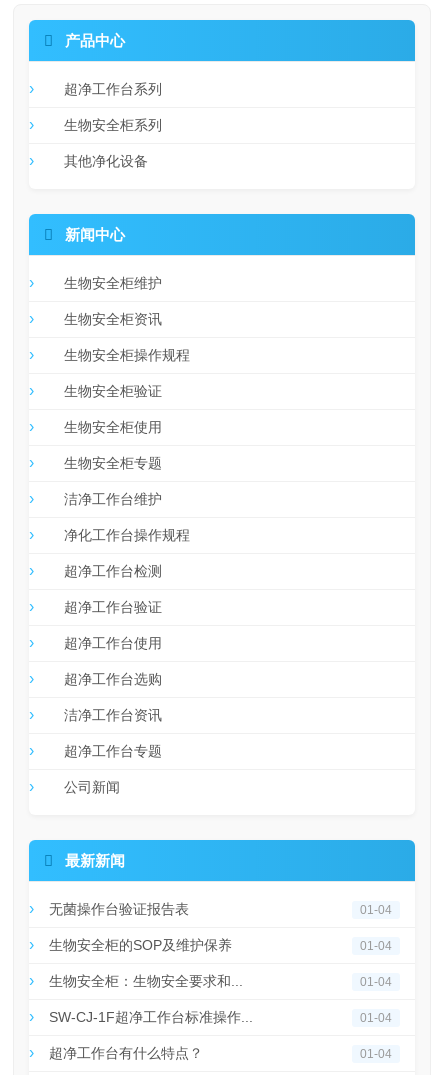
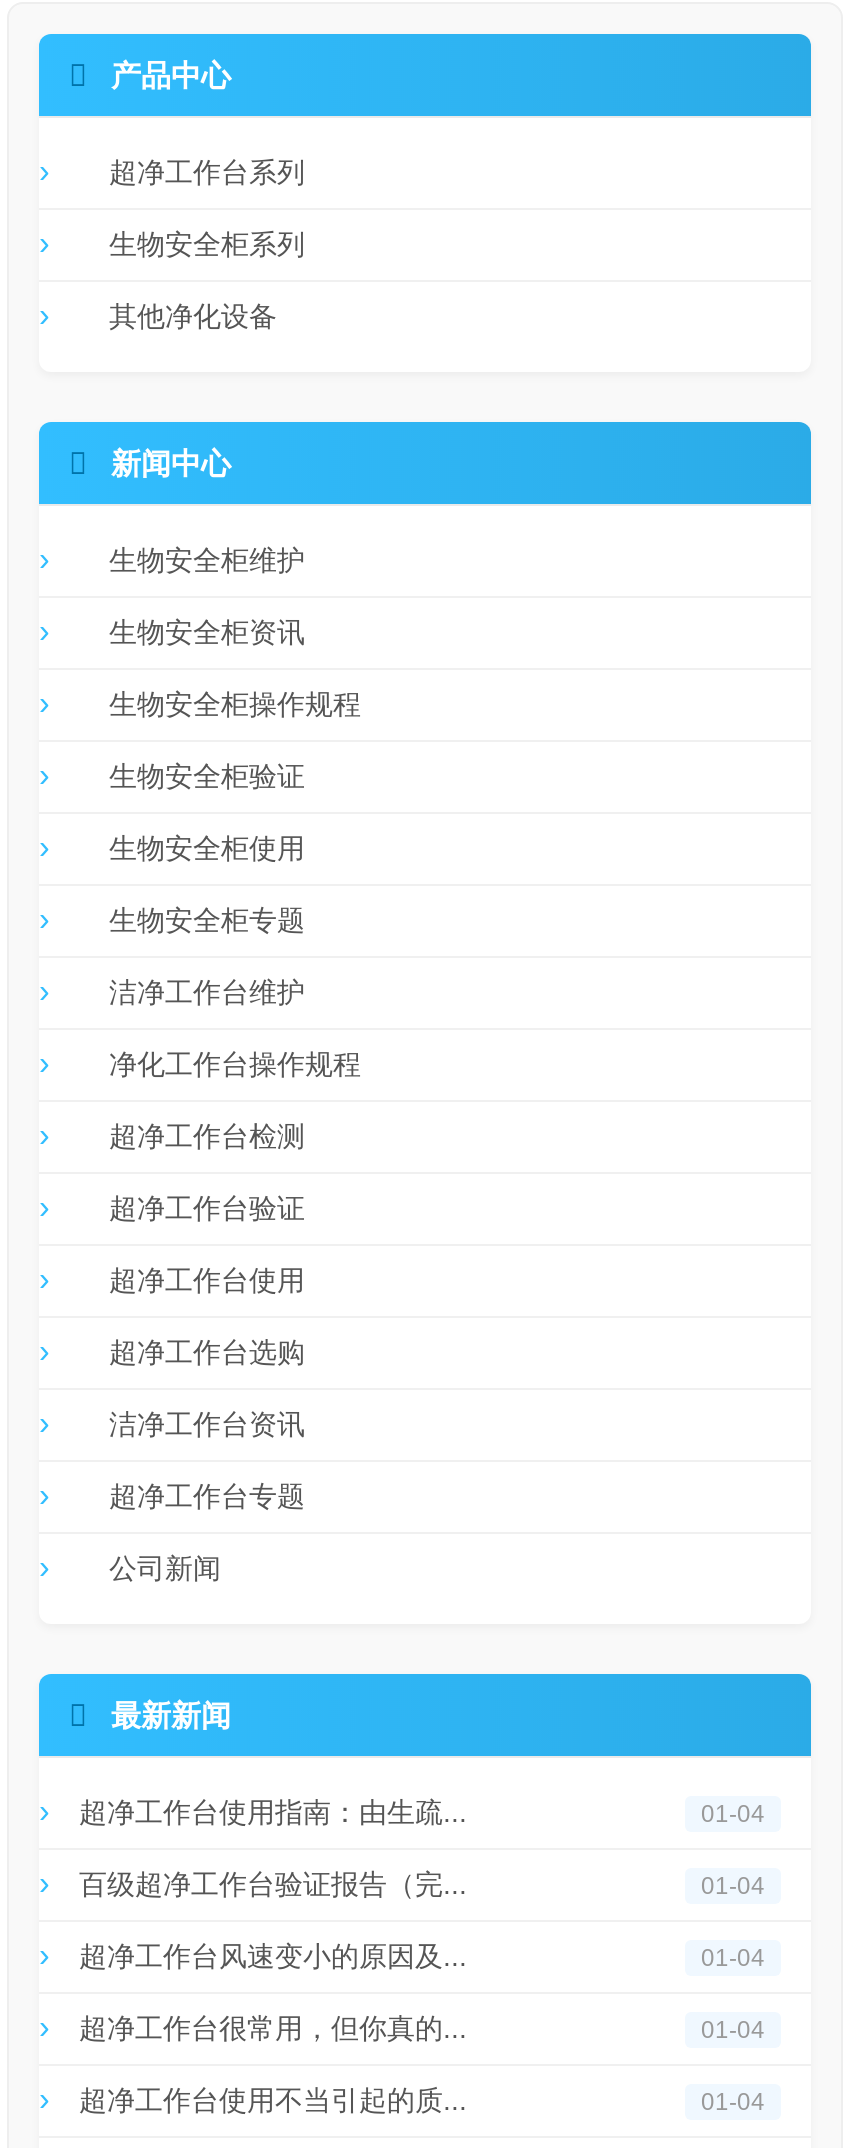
[49,901,189,917] 无菌操作台验证报告表 -> [79,1796,467,1828] 超净工作台使用指南：由生疏...
[49,937,232,953] 生物安全柜的SOP及维护保养 -> [79,1868,467,1900] 百级超净工作台验证报告（完...
[49,973,243,989] 生物安全柜：生物安全要求和... -> [79,1940,467,1972] 超净工作台风速变小的原因及...
[49,1009,253,1025] SW-CJ-1F超净工作台标准操作... -> [79,2012,467,2044] 超净工作台很常用，但你真的...
[49,1045,203,1061] 超净工作台有什么特点？ -> [79,2084,467,2116] 超净工作台使用不当引起的质...

